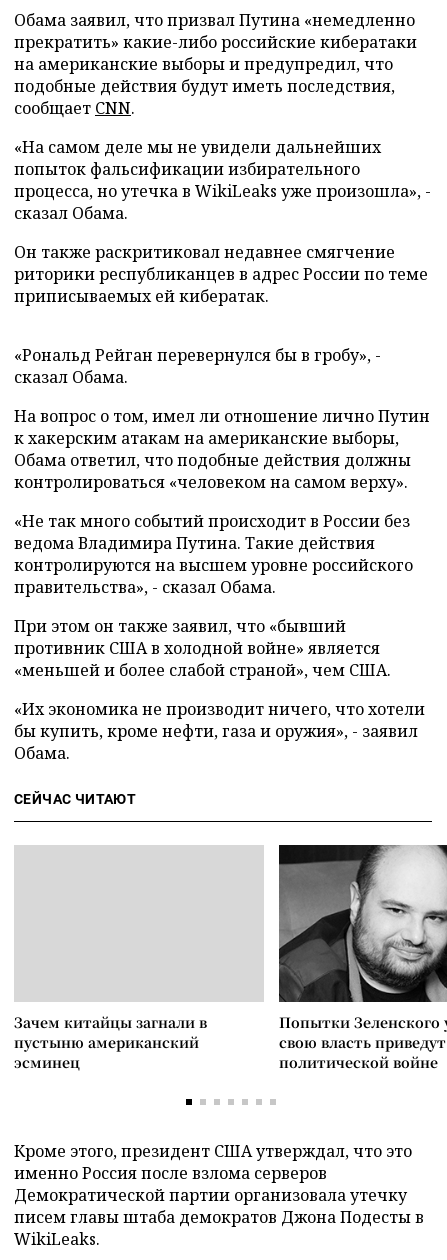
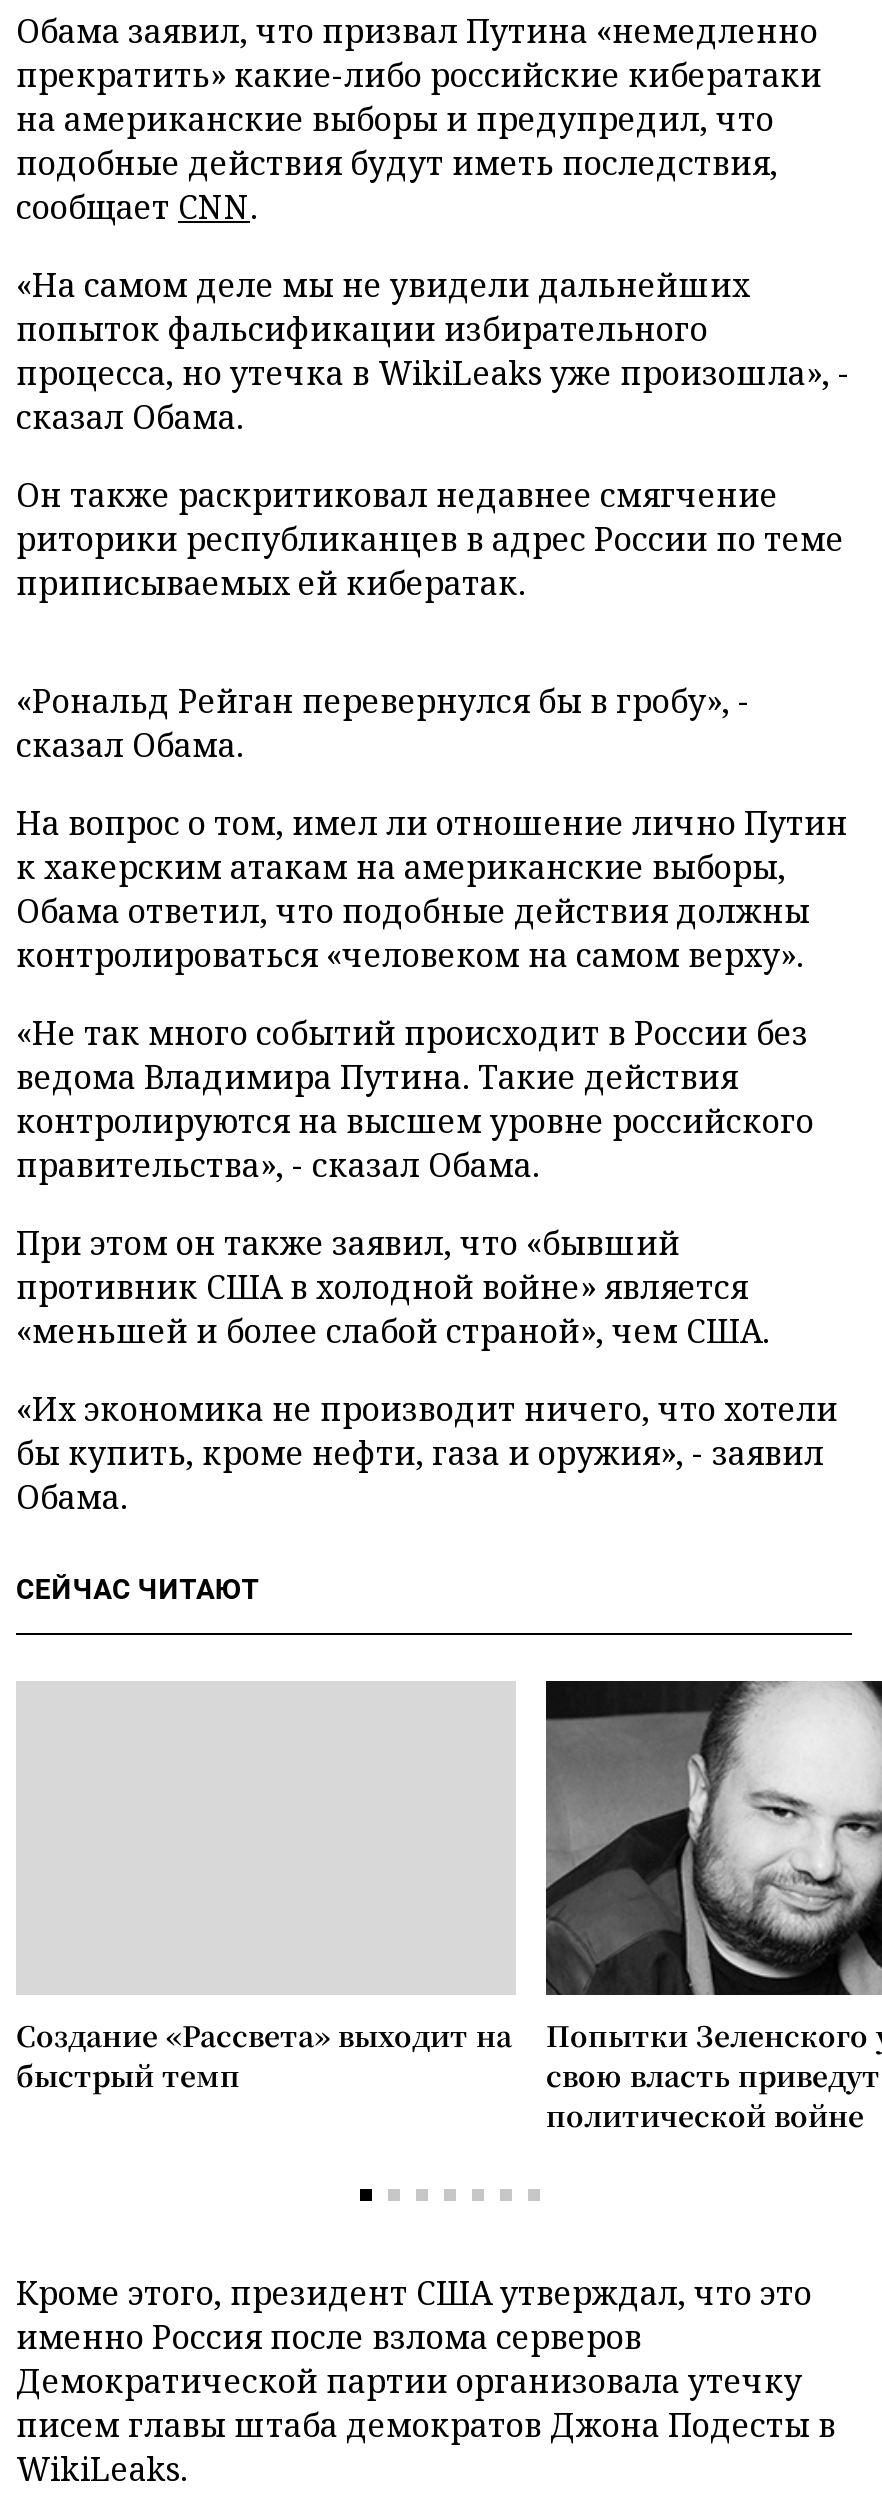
[14,1012,207,1072] Зачем китайцы загнали в | пустыню американский | эсминец -> [16,2015,512,2095] Создание «Рассвета» выходит на | быстрый темп

